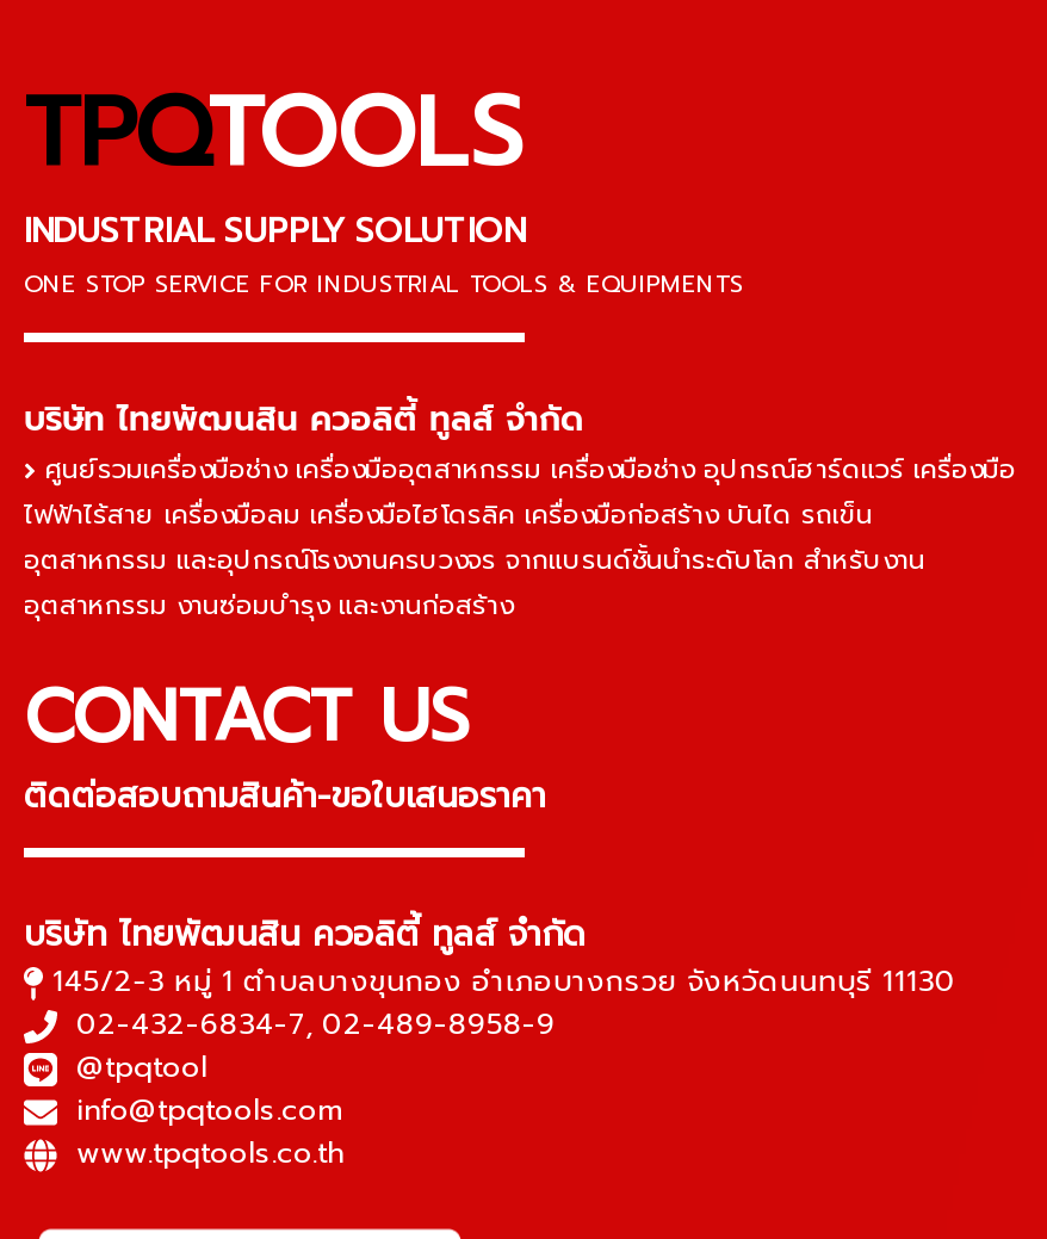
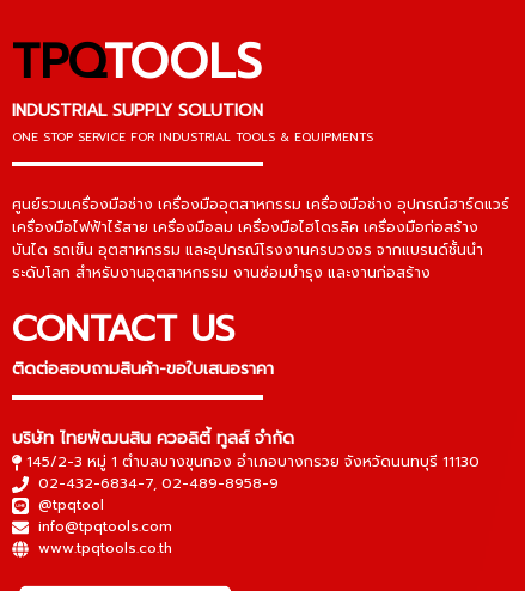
[24,395,1016,626] บริษัท ไทยพัฒนสิน ควอลิตี้ ทูลส์ จำกัด | ศูนย์รวมเครื่องมือช่าง เครื่องมืออุตสาหกรรม เครื่องมือช่าง อุปกรณ์ฮาร์ดแวร์ เครื่องมือ | ไฟฟ้าไร้สาย เครื่องมือลม เครื่องมือไฮโดรลิค เครื่องมือก่อสร้าง บันได รถเข็น | อุตสาหกรรม และอุปกรณ์โรงงานครบวงจร จากแบรนด์ชั้นนำระดับโลก สำหรับงาน | อุตสาหกรรม งานซ่อมบำรุง และงานก่อสร้าง -> [12,194,509,284] ศูนย์รวมเครื่องมือช่าง เครื่องมืออุตสาหกรรม เครื่องมือช่าง อุปกรณ์ฮาร์ดแวร์ | เครื่องมือไฟฟ้าไร้สาย เครื่องมือลม เครื่องมือไฮโดรลิค เครื่องมือก่อสร้าง | บันได รถเข็น อุตสาหกรรม และอุปกรณ์โรงงานครบวงจร จากแบรนด์ชั้นนำ | ระดับโลก สำหรับงานอุตสาหกรรม งานซ่อมบำรุง และงานก่อสร้าง

